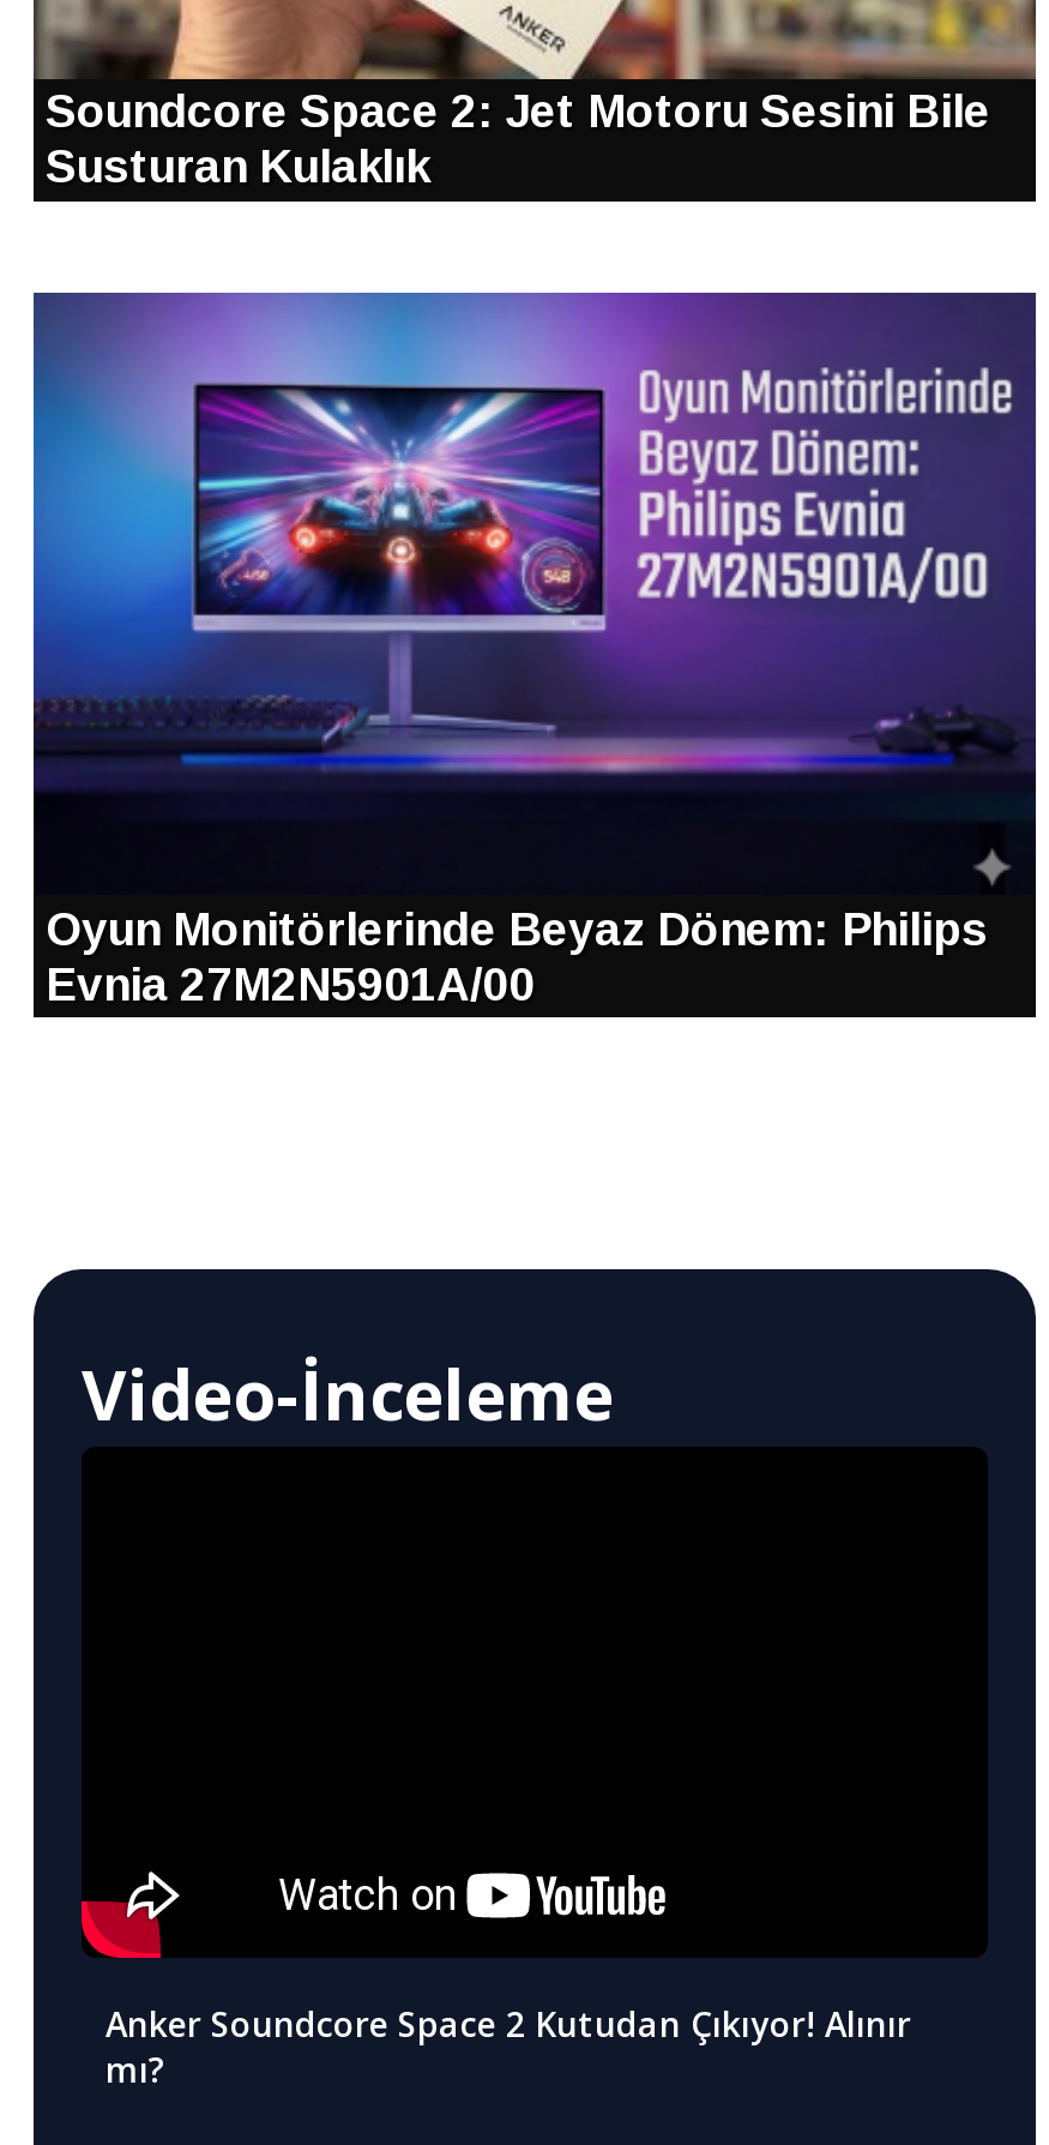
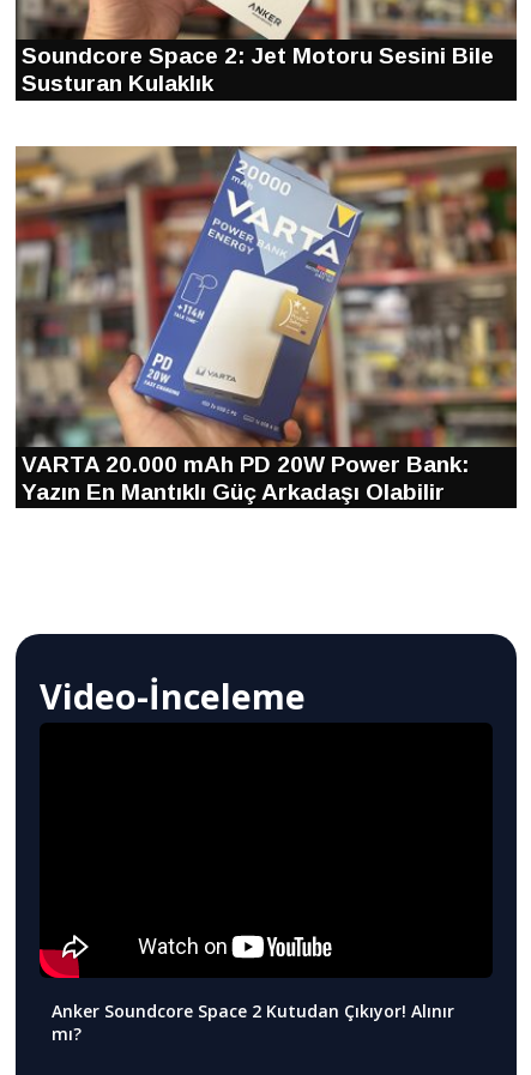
[31,290,1038,1010] [image] | Oyun Monitörlerinde Beyaz Dönem: Philips | Evnia 27M2N5901A/00 -> [14,145,518,505] [image] | VARTA 20.000 mAh PD 20W Power Bank: | Yazın En Mantıklı Güç Arkadaşı Olabilir

